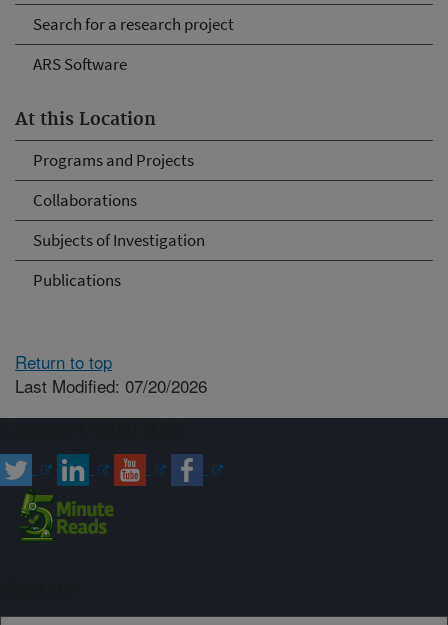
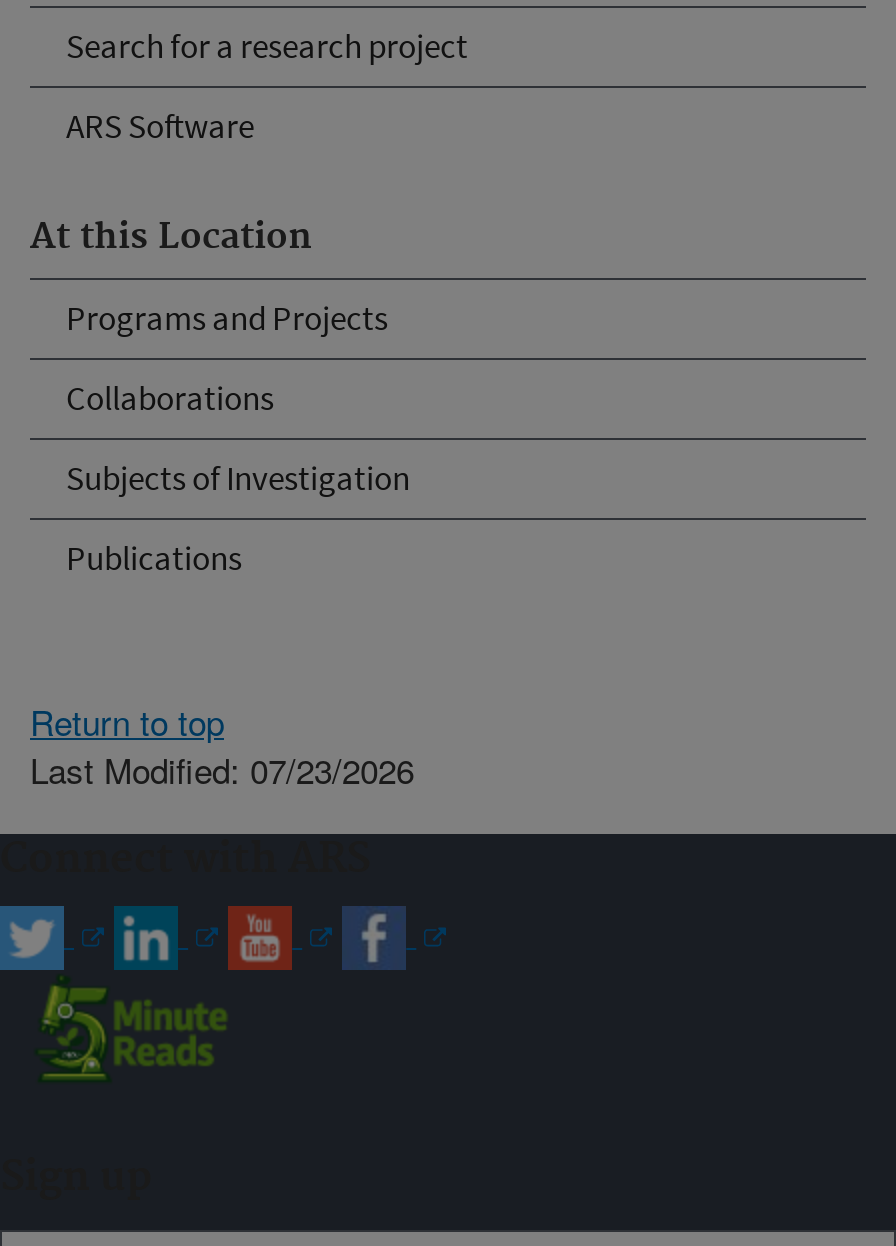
[15,372,207,397] Last Modified: 07/20/2026 -> [30,743,414,793] Last Modified: 07/23/2026

